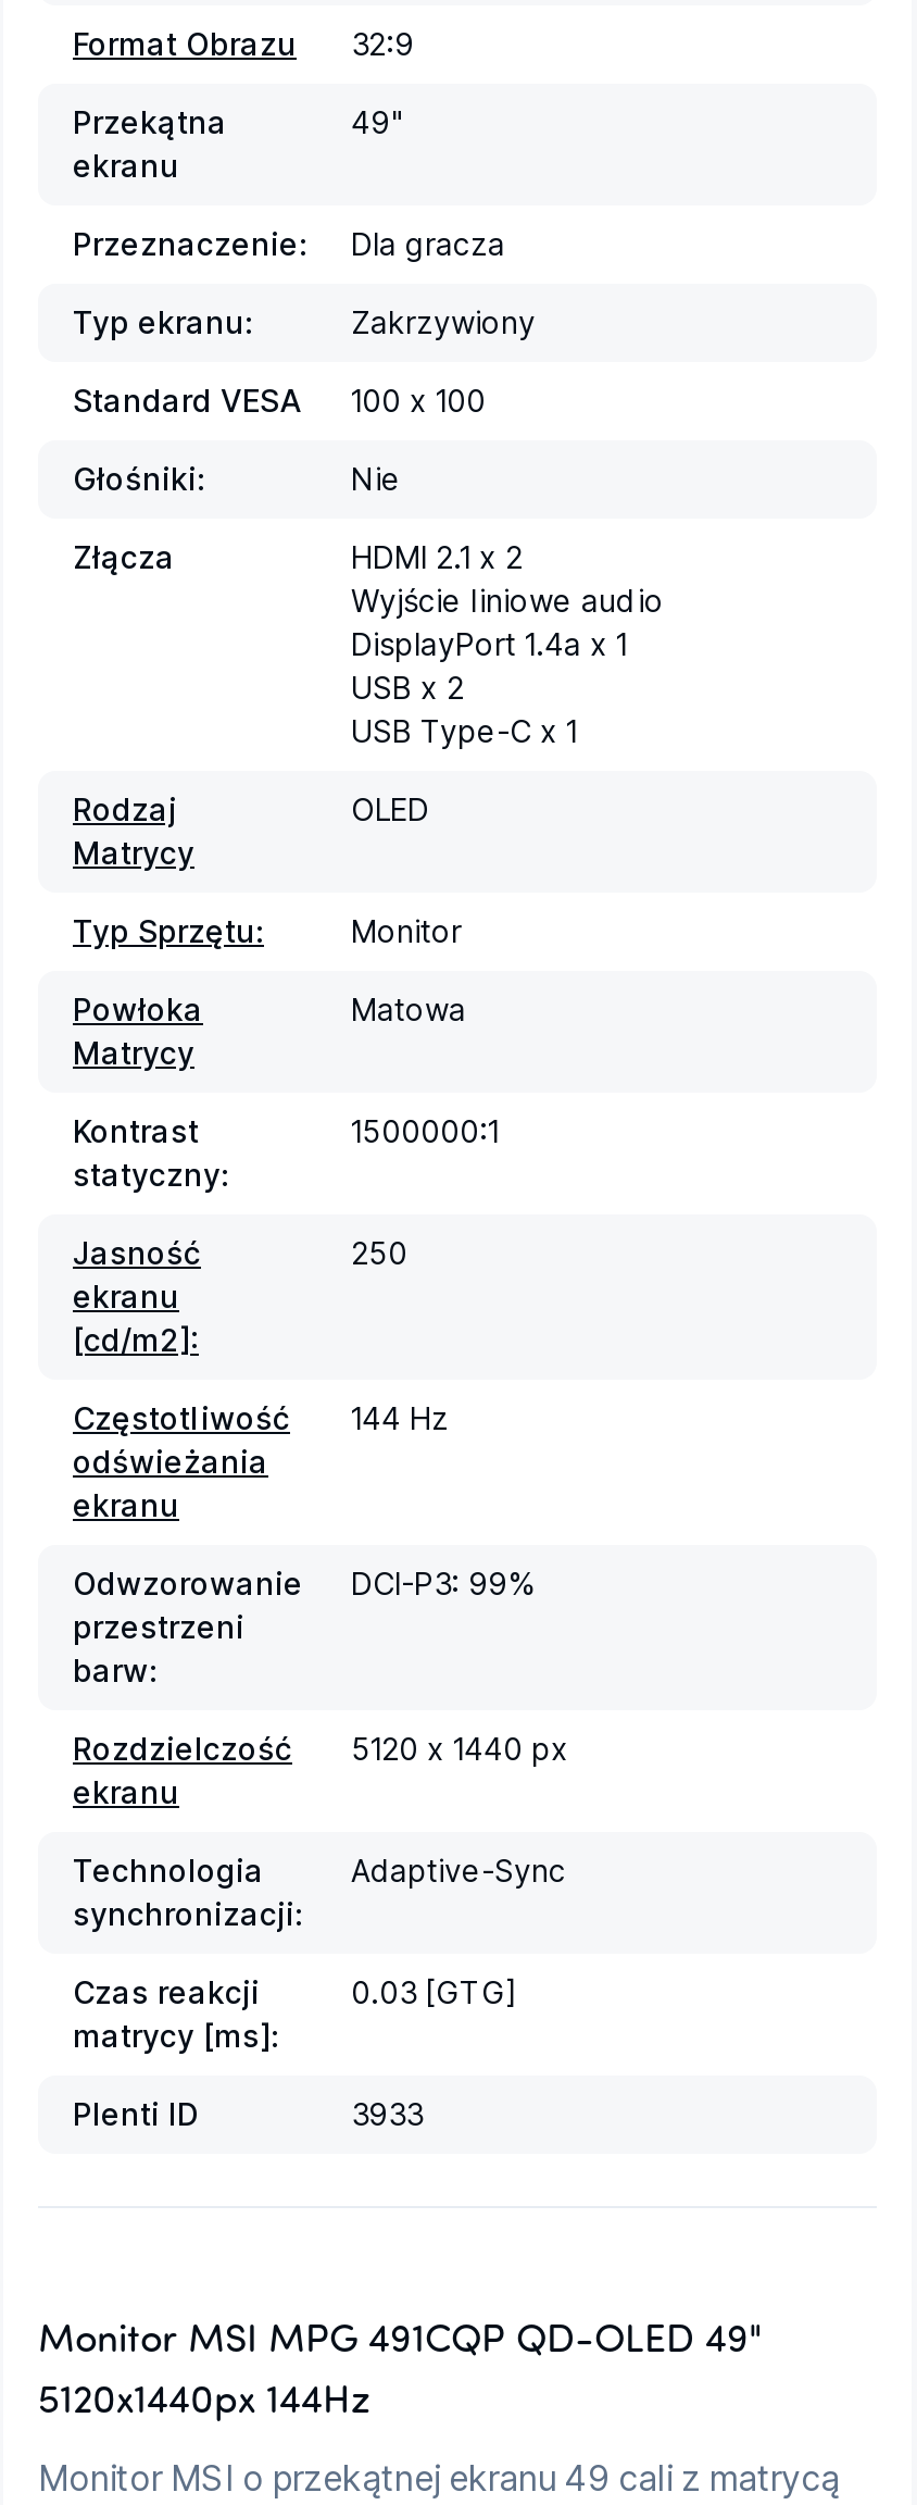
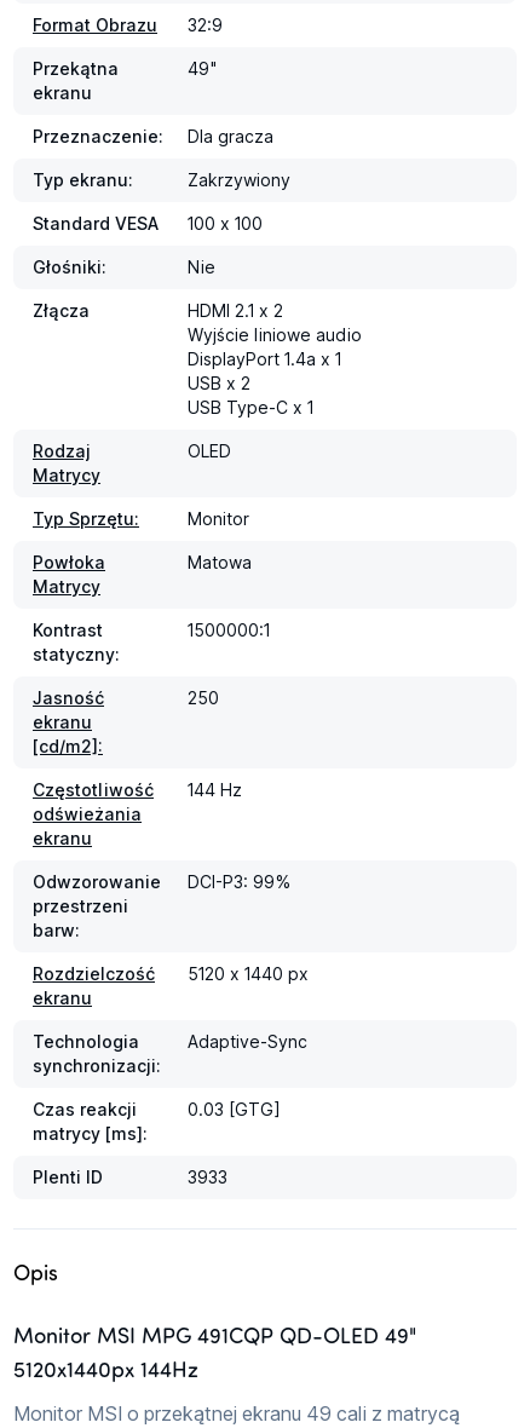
none -> [13,1263,58,1286] Opis

